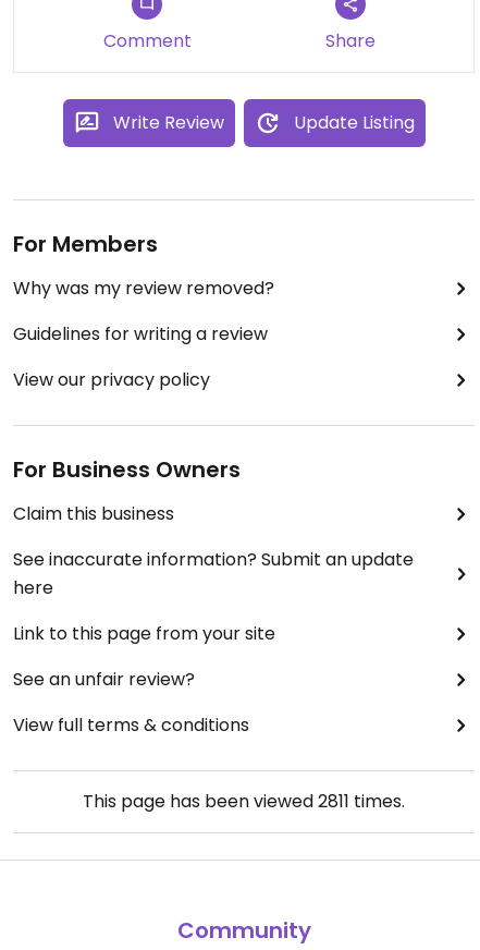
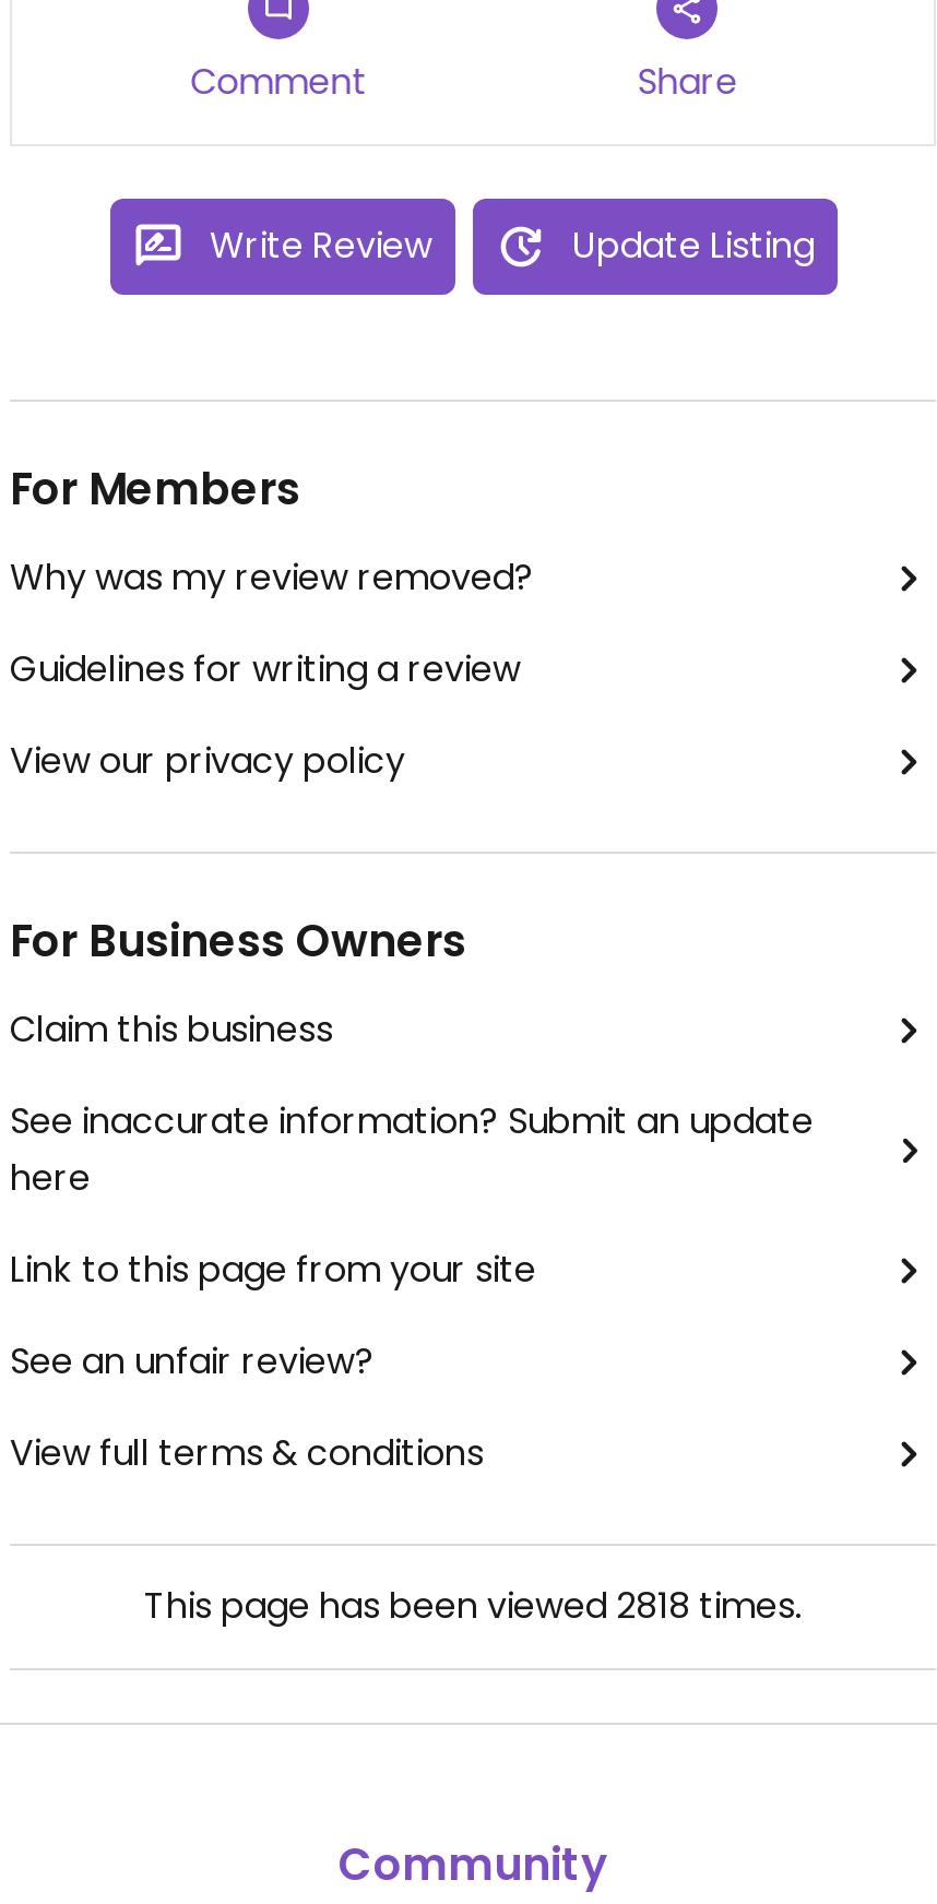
[83,789,405,814] This page has been viewed 2811 times. -> [144,1580,802,1631] This page has been viewed 2818 times.

